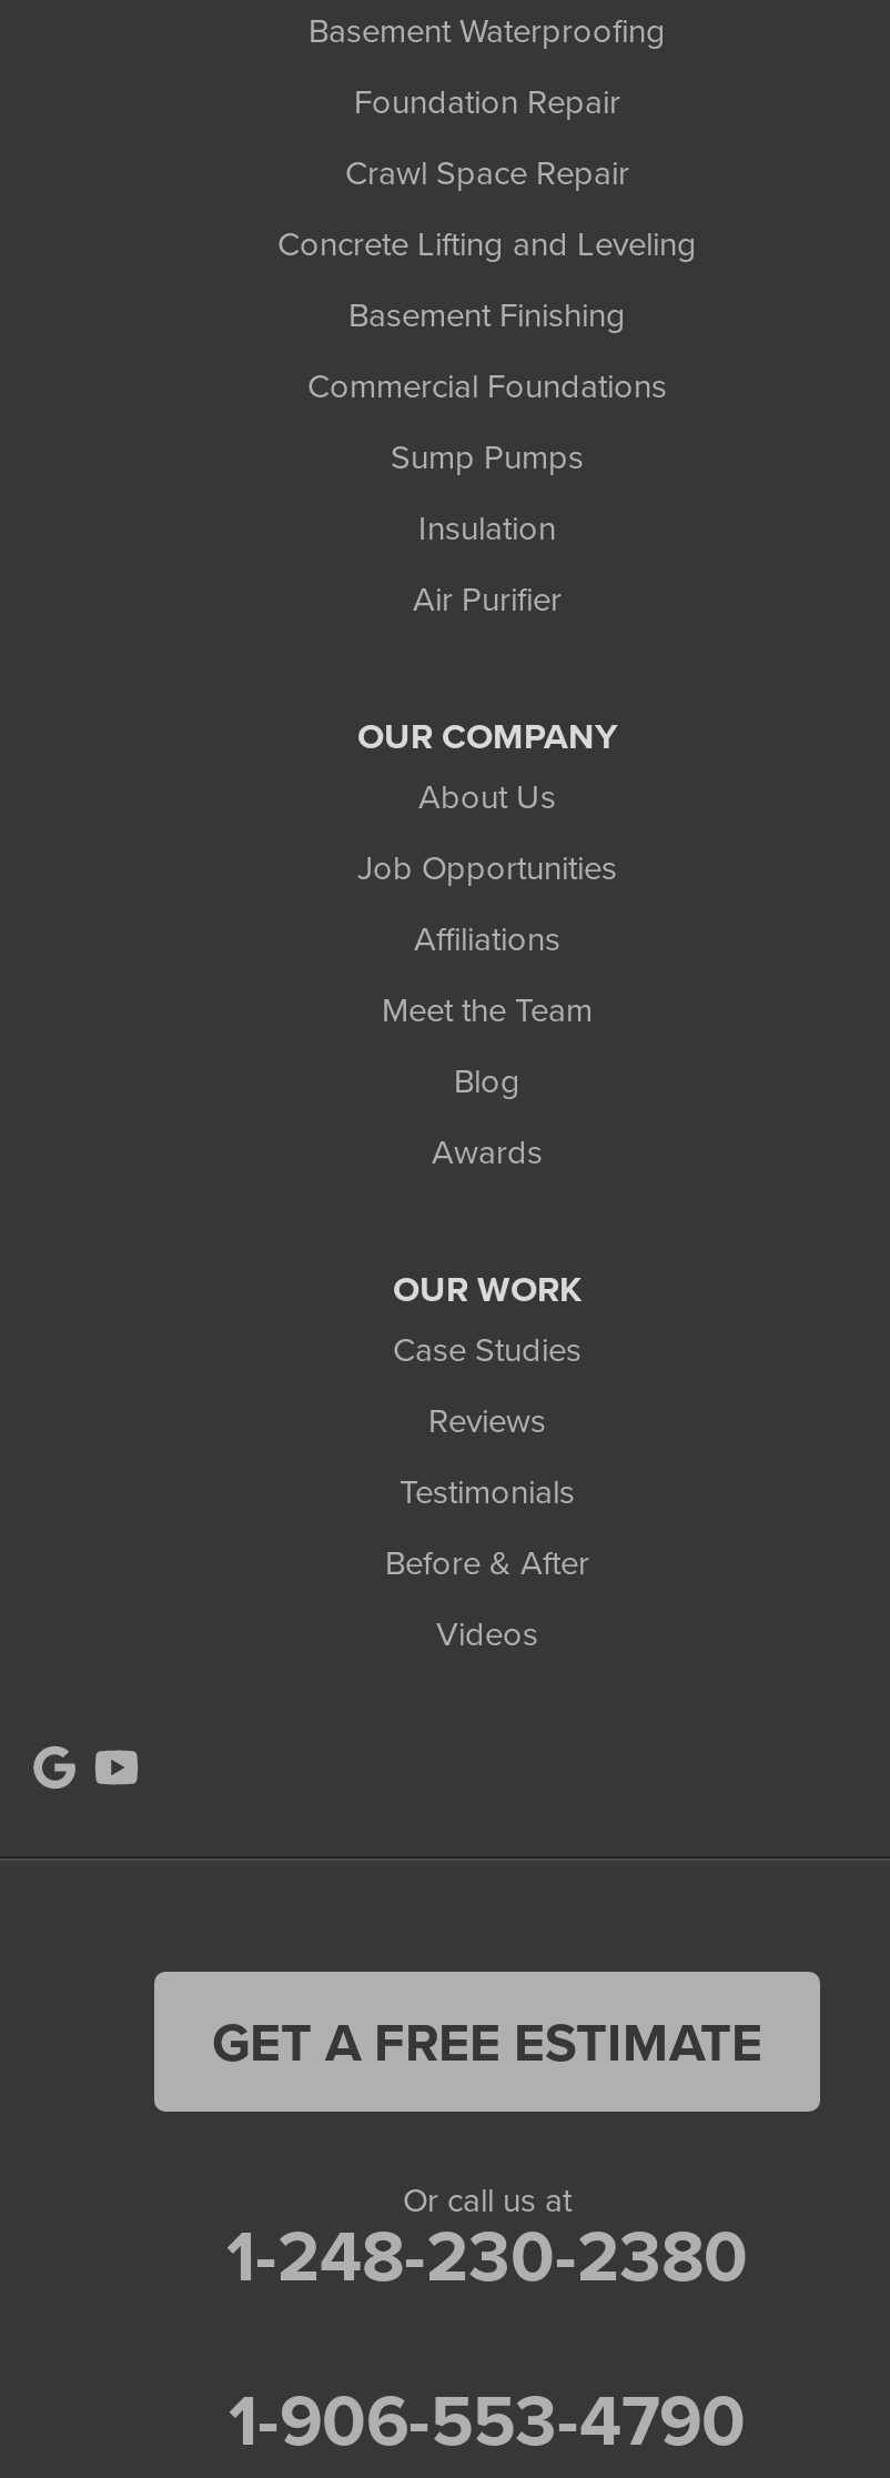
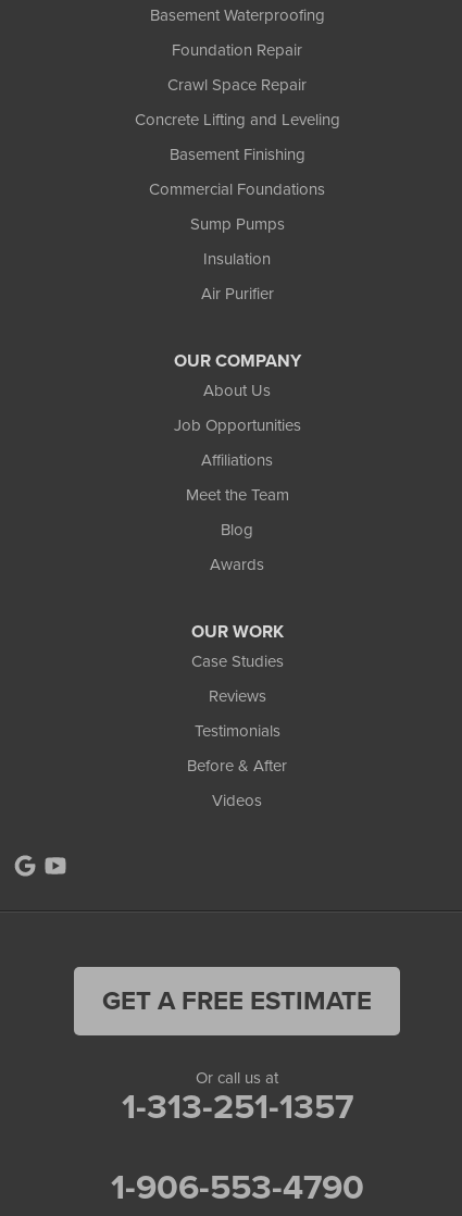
[226,2203,748,2307] 1-248-230-2380 -> [121,1080,353,1132] 1-313-251-1357

